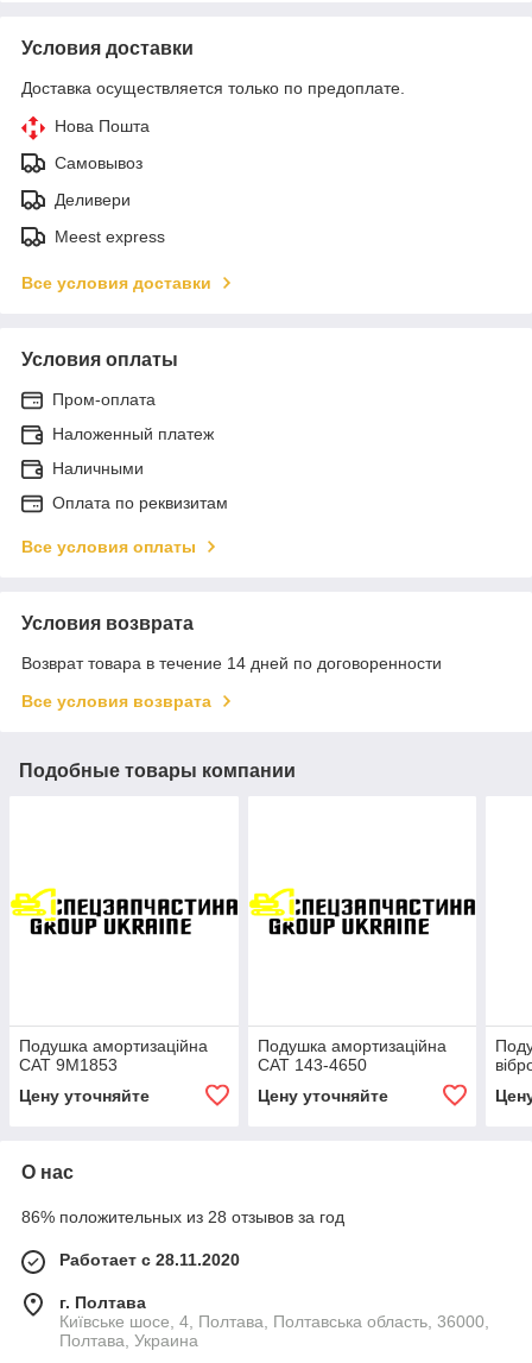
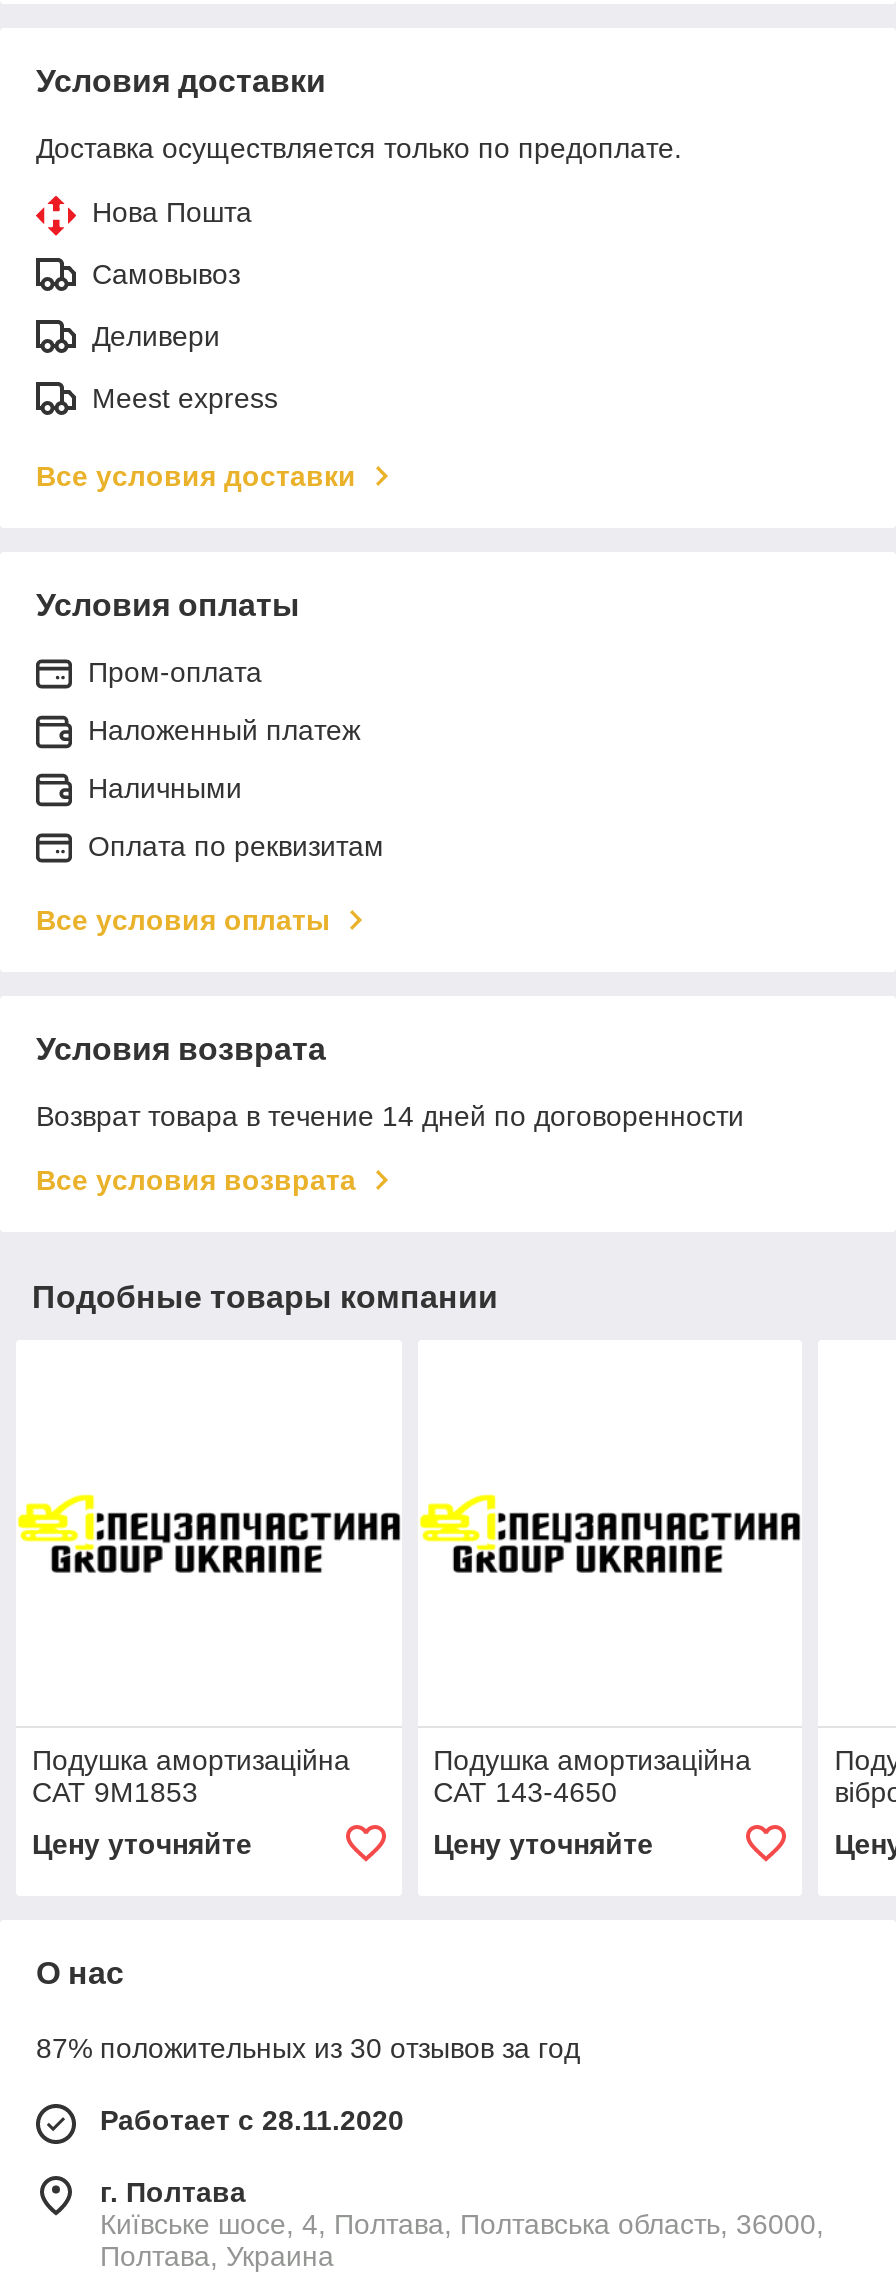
[21,1207,344,1226] 86% положительных из 28 отзывов за год -> [36,2032,580,2064] 87% положительных из 30 отзывов за год

